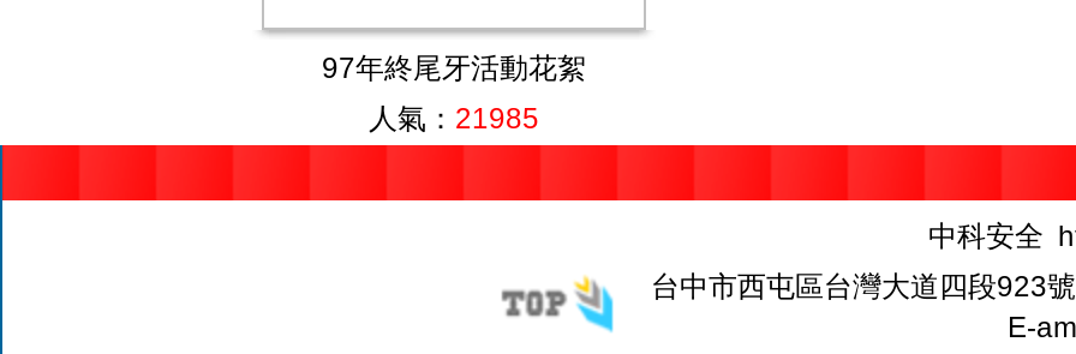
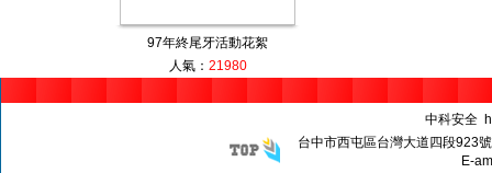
[369,102,539,136] 人氣：21985 -> [169,58,247,73] 人氣：21980

